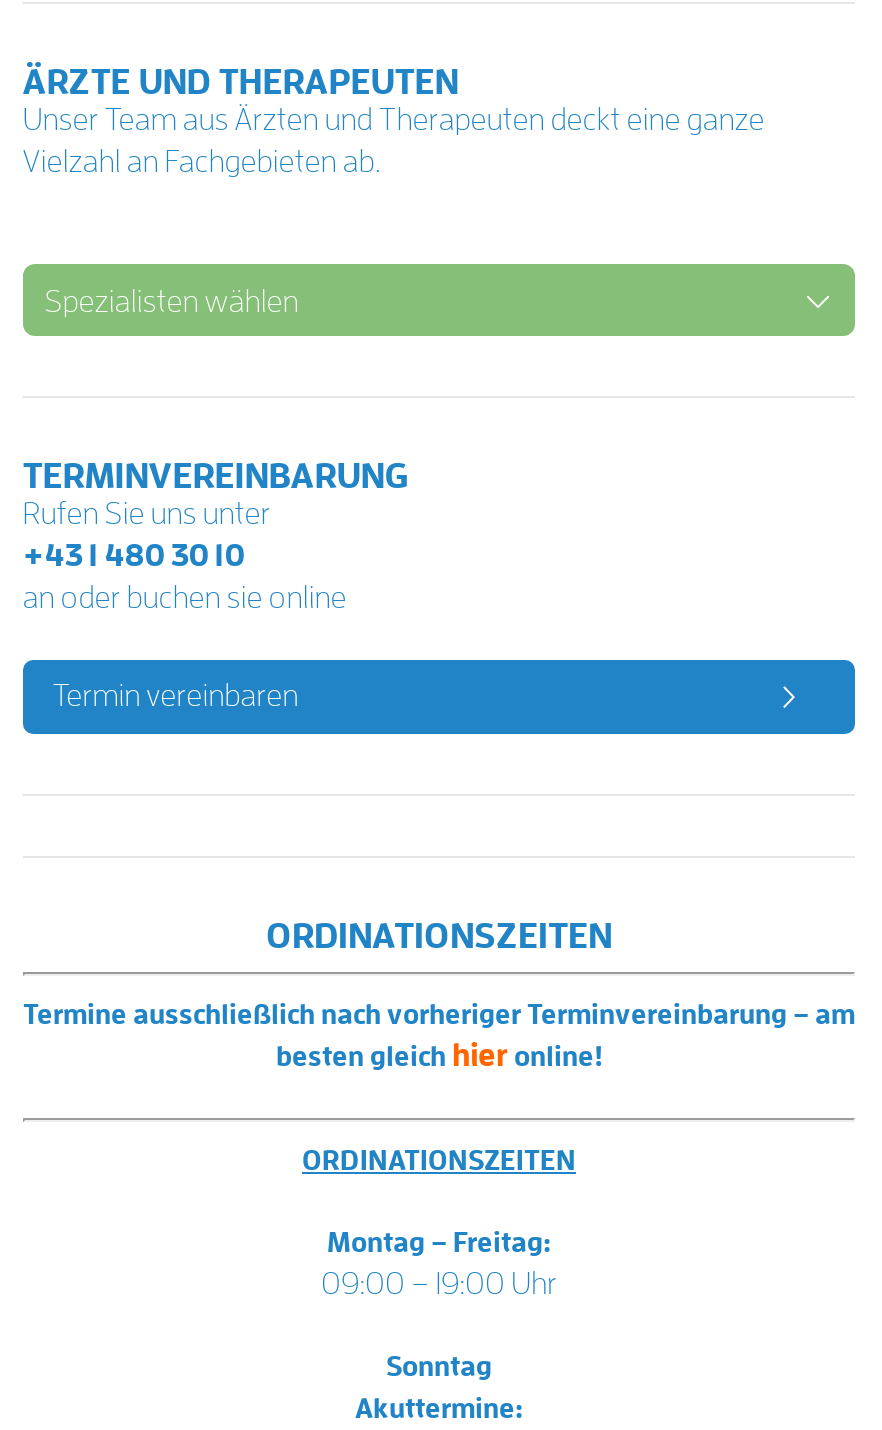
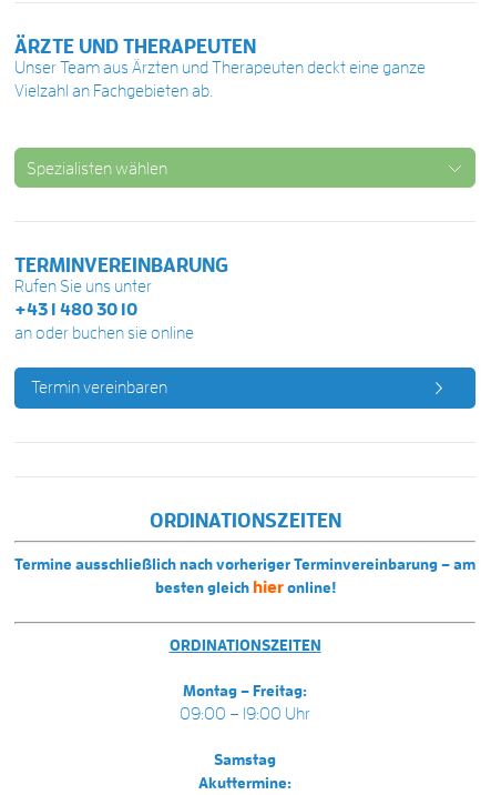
[386,1352,492,1380] Sonntag -> [214,751,276,767] Samstag

